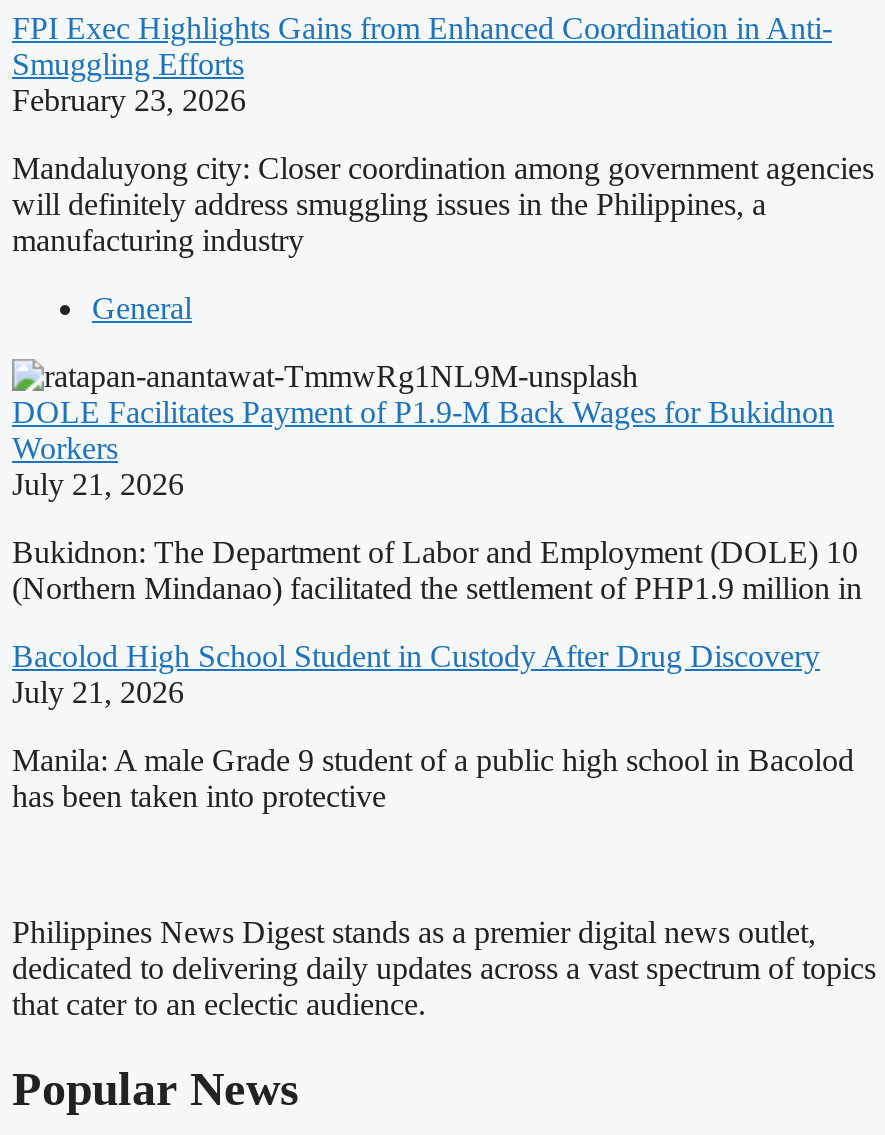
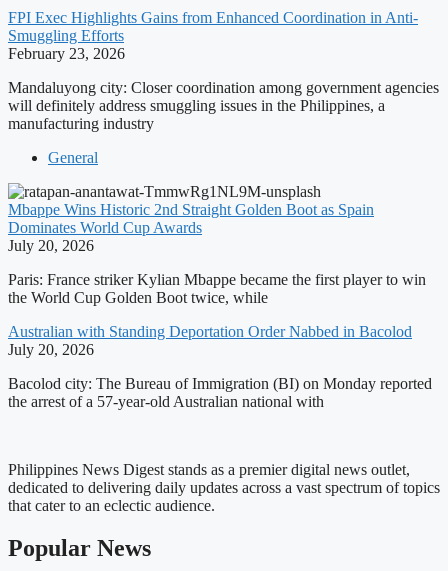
[12,395,834,501] DOLE Facilitates Payment of P1.9-M Back Wages for Bukidnon | Workers | July 21, 2026 -> [8,201,374,254] Mbappe Wins Historic 2nd Straight Golden Boot as Spain | Dominates World Cup Awards | July 20, 2026
[12,535,862,605] Bukidnon: The Department of Labor and Employment (DOLE) 10 | (Northern Mindanao) facilitated the settlement of PHP1.9 million in -> [8,271,426,306] Paris: France striker Kylian Mbappe became the first player to win | the World Cup Golden Boot twice, while
[12,639,820,709] Bacolod High School Student in Custody After Drug Discovery | July 21, 2026 -> [8,323,412,358] Australian with Standing Deportation Order Nabbed in Bacolod | July 20, 2026
[12,743,854,813] Manila: A male Grade 9 student of a public high school in Bacolod | has been taken into protective -> [8,375,432,410] Bacolod city: The Bureau of Immigration (BI) on Monday reported | the arrest of a 57-year-old Australian national with

